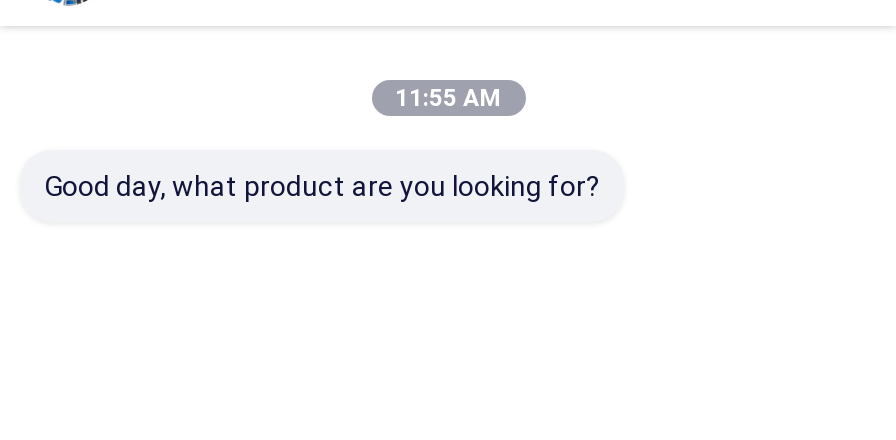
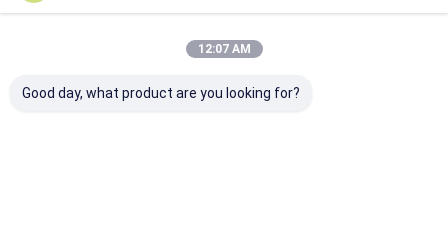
[395,84,501,112] 11:55 AM -> [197,42,250,56] 12:07 AM

